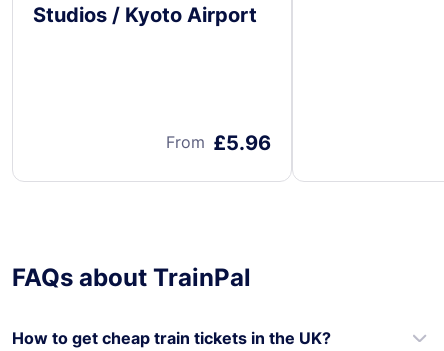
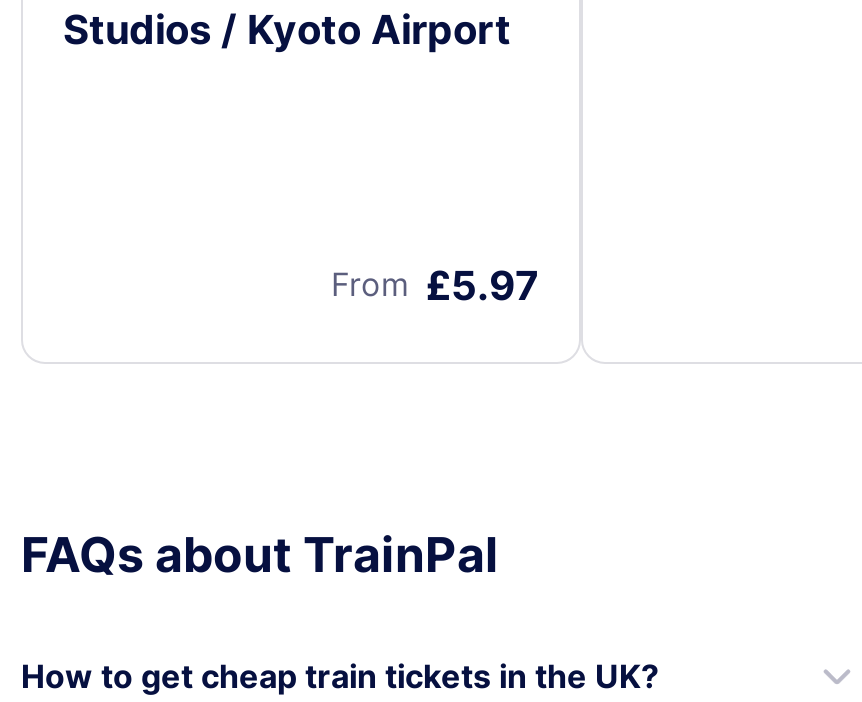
[166,131,271,155] From £5.96 -> [331,262,539,310] From £5.97

